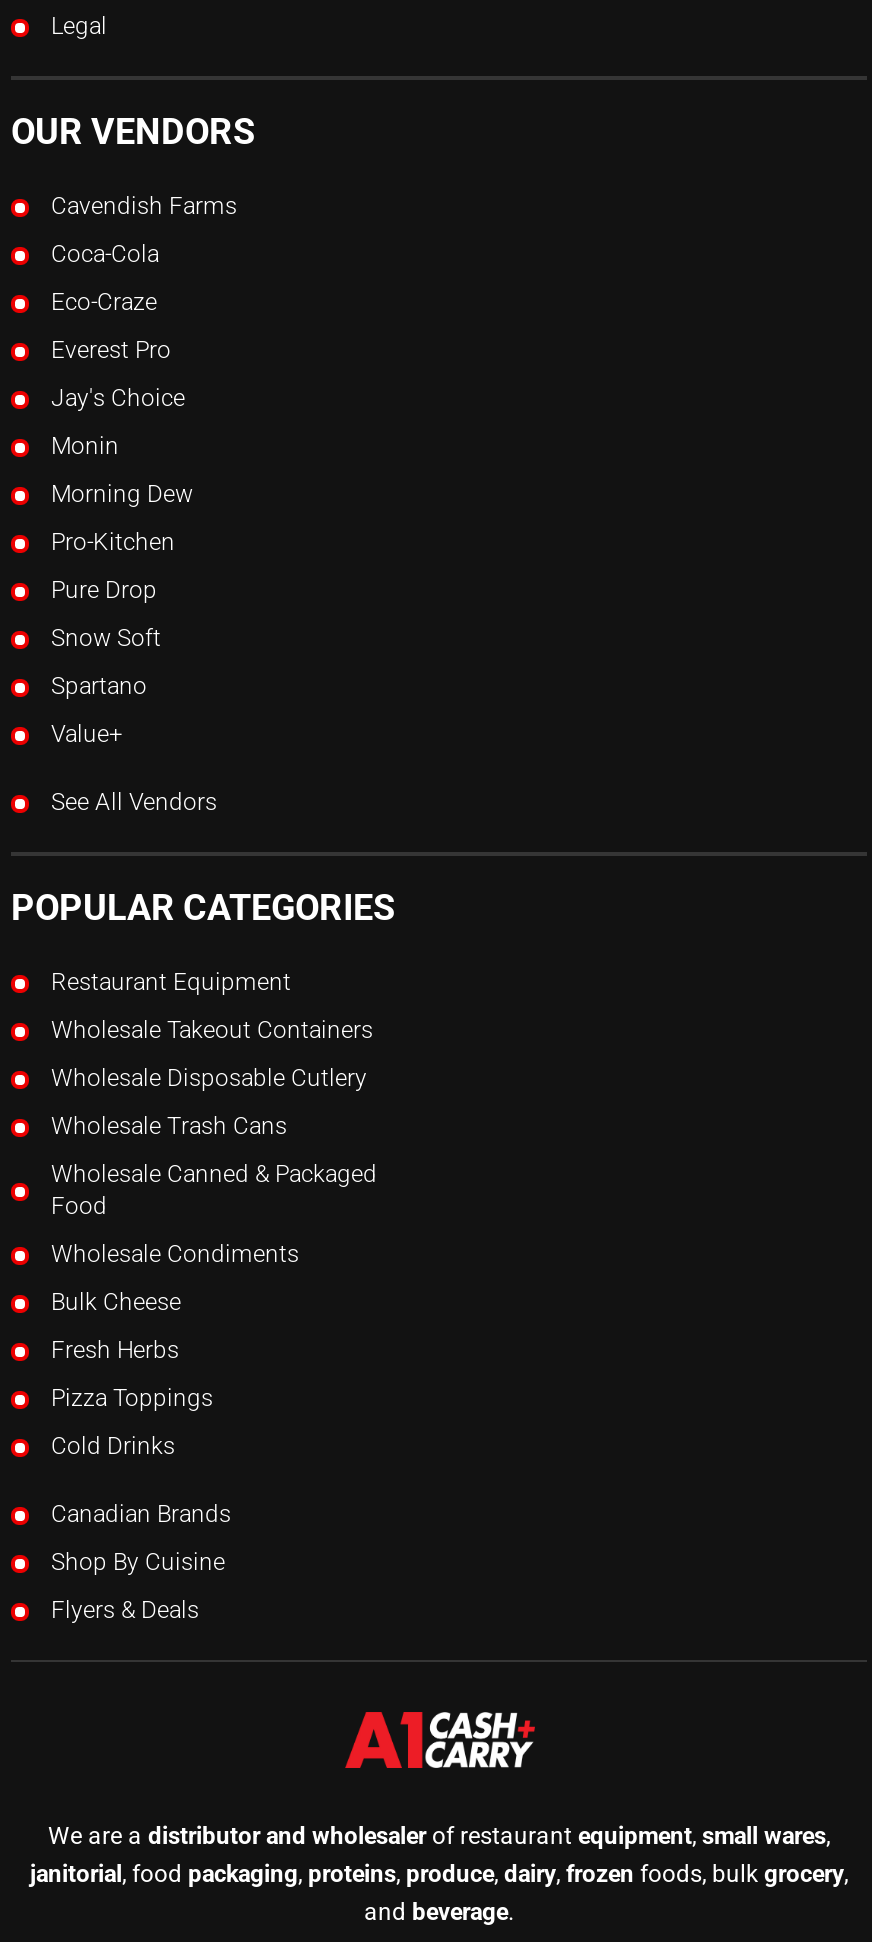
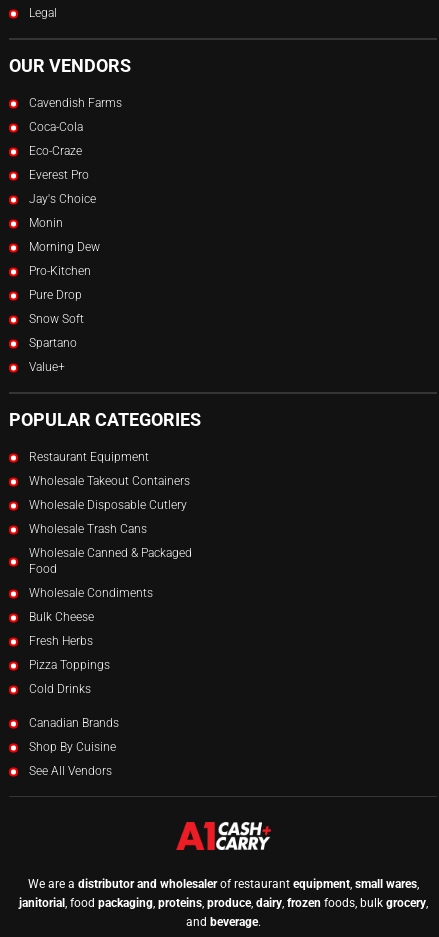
moved [51,789,217,817] -> [29,764,112,778]: See All Vendors
[51,1597,199,1625] Flyers & Deals -> none

